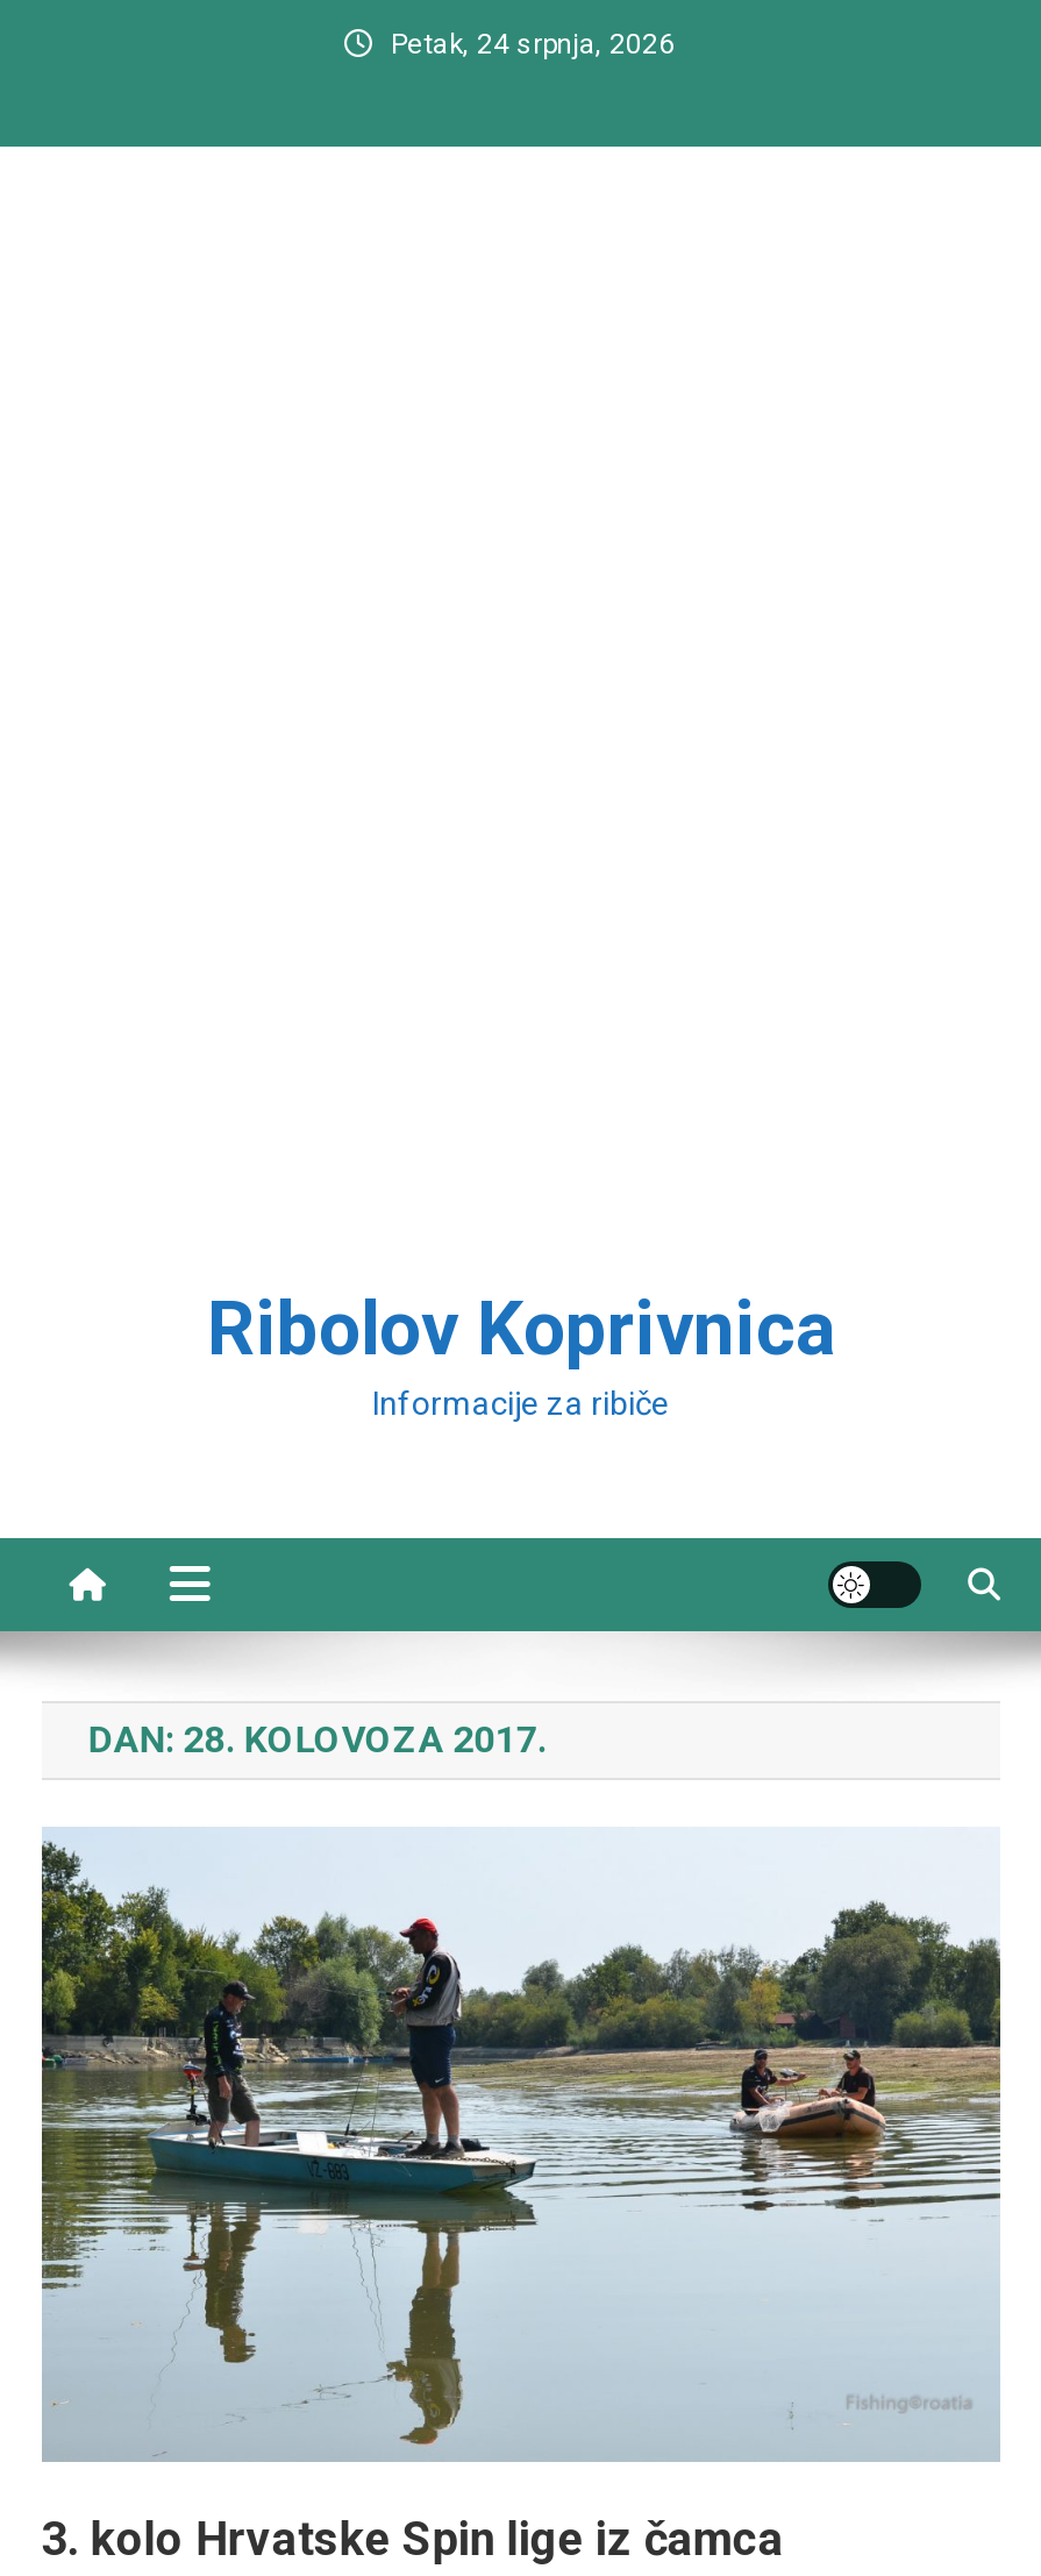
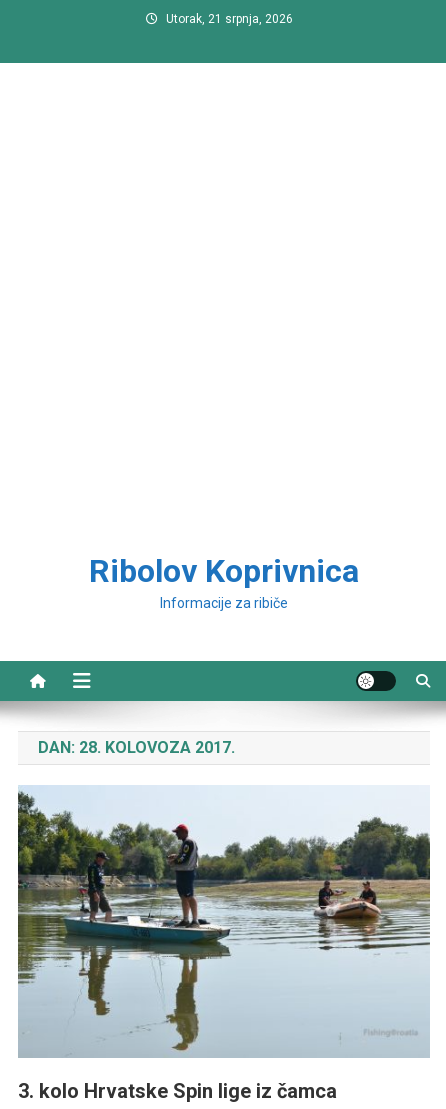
[391,28,675,61] Petak, 24 srpnja, 2026 -> [165,12,292,26] Utorak, 21 srpnja, 2026

